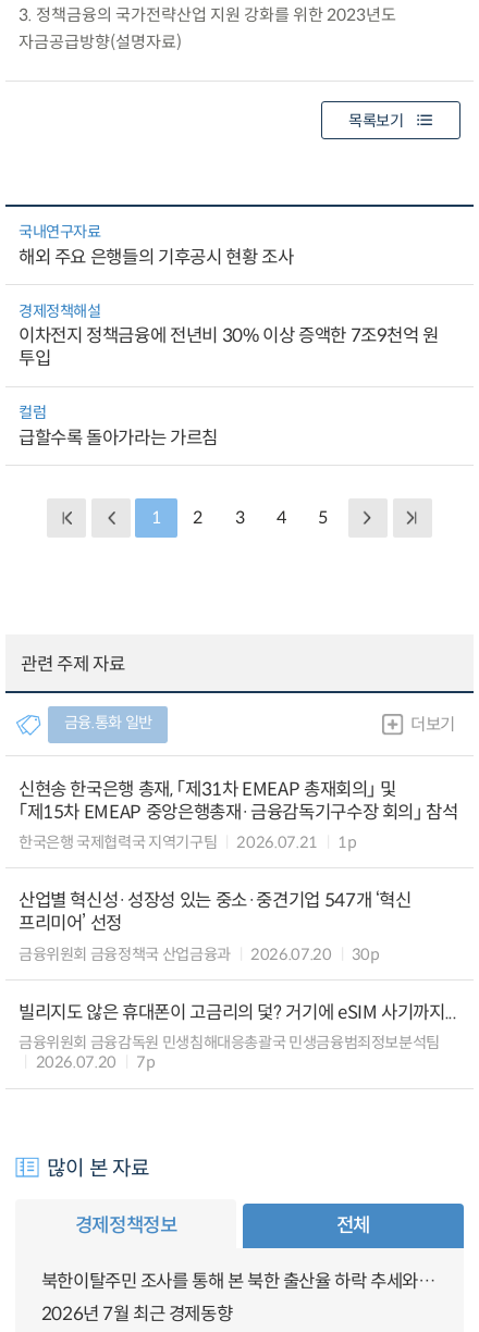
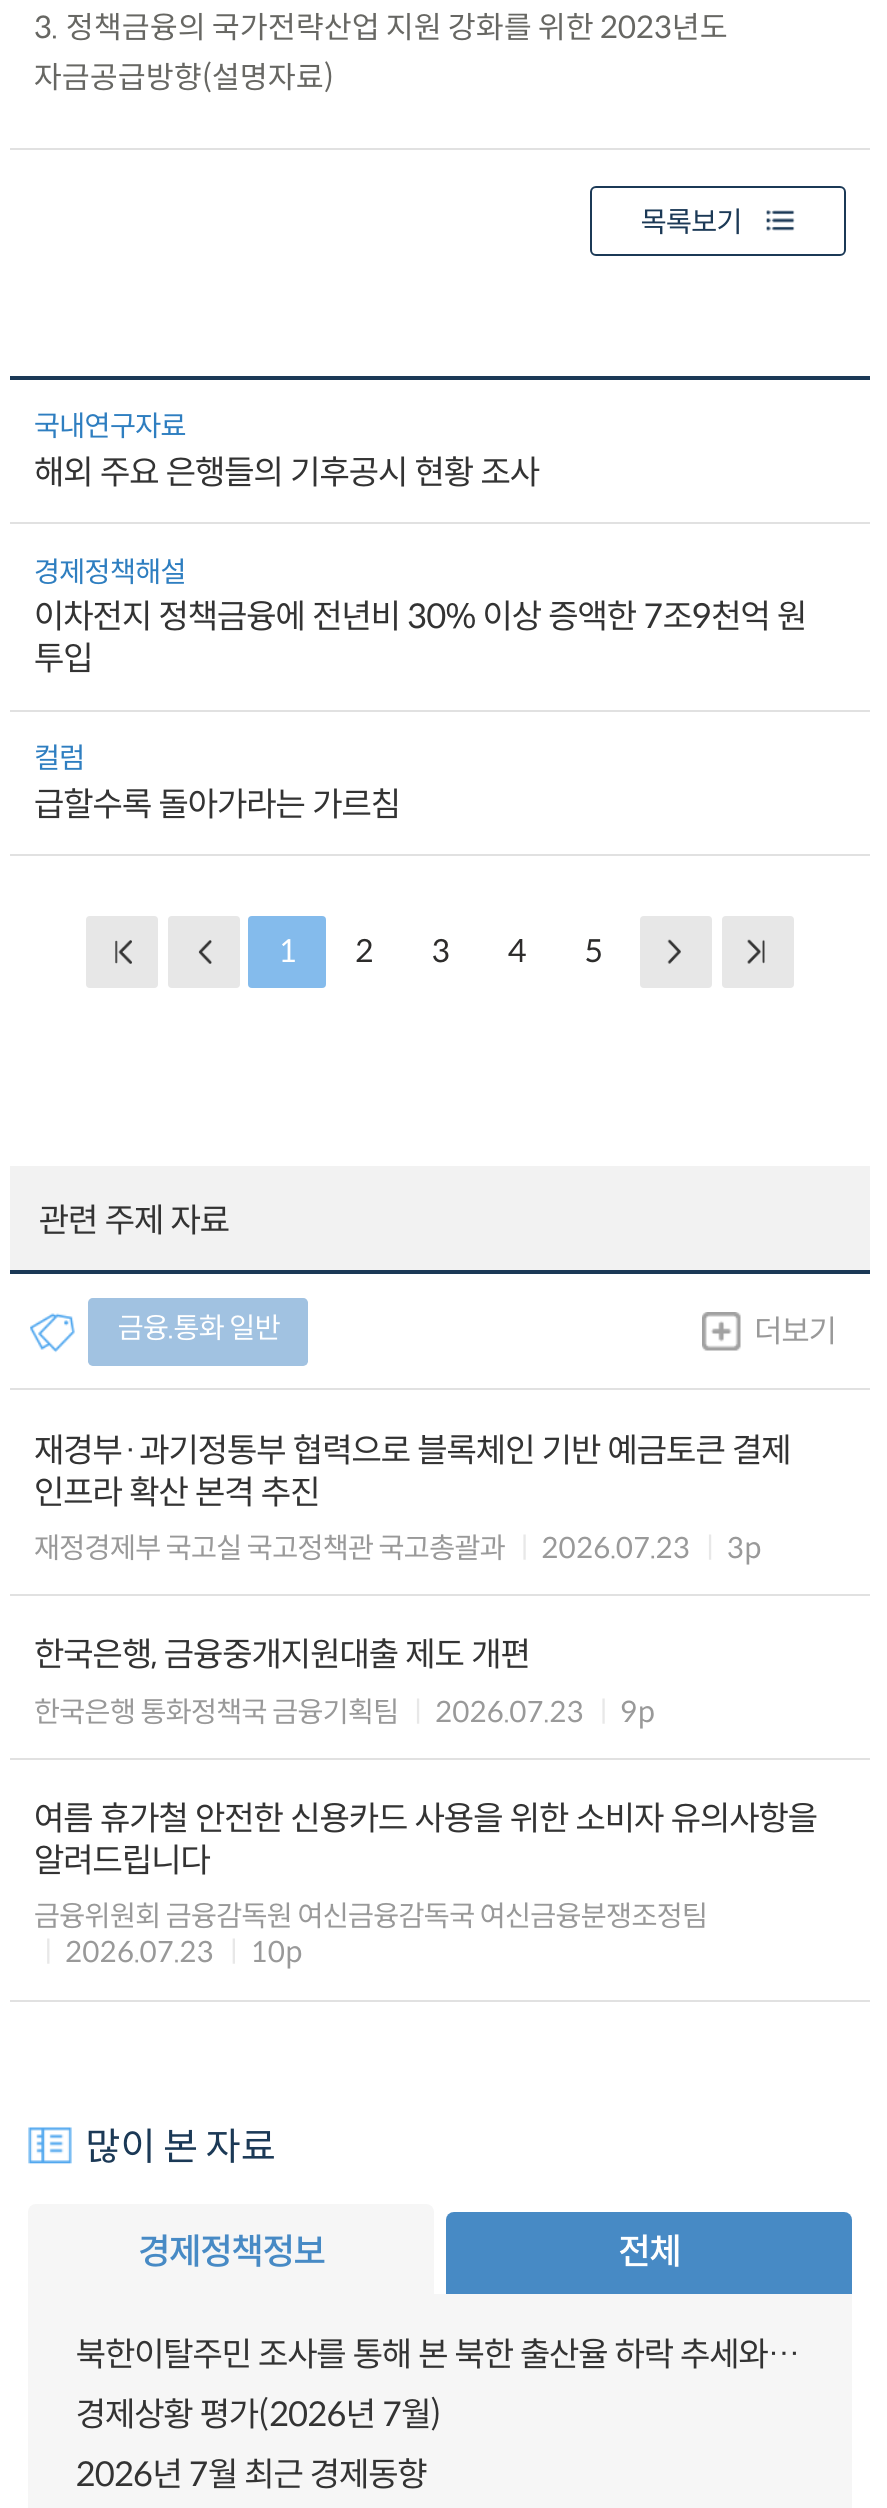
[18,778,458,852] 신현송 한국은행 총재, 「제31차 EMEAP 총재회의」 및 | 「제15차 EMEAP 중앙은행총재·금융감독기구수장 회의」 참석 | 한국은행 국제협력국 지역기구팀 | 2026.07.21 | 1p -> [34,1429,790,1566] 재경부·과기정통부 협력으로 블록체인 기반 예금토큰 결제 | 인프라 확산 본격 추진 | 재정경제부 국고실 국고정책관 국고총괄과 | 2026.07.23 | 3p
[18,889,411,964] 산업별 혁신성·성장성 있는 중소·중견기업 547개 ‘혁신 | 프리미어’ 선정 | 금융위원회 금융정책국 산업금융과 | 2026.07.20 | 30p -> [34,1635,655,1729] 한국은행, 금융중개지원대출 제도 개편 | 한국은행 통화정책국 금융기획팀 | 2026.07.23 | 9p
[18,1001,457,1072] 빌리지도 않은 휴대폰이 고금리의 덫? 거기에 eSIM 사기까지... | 금융위원회 금융감독원 민생침해대응총괄국 민생금융범죄정보분석팀 | 2026.07.20 | 7p -> [34,1798,817,1971] 여름 휴가철 안전한 신용카드 사용을 위한 소비자 유의사항을 | 알려드립니다 | 금융위원회 금융감독원 여신금융감독국 여신금융분쟁조정팀 | 2026.07.23 | 10p
none -> [76,2394,441,2436] 경제상황 평가(2026년 7월)

